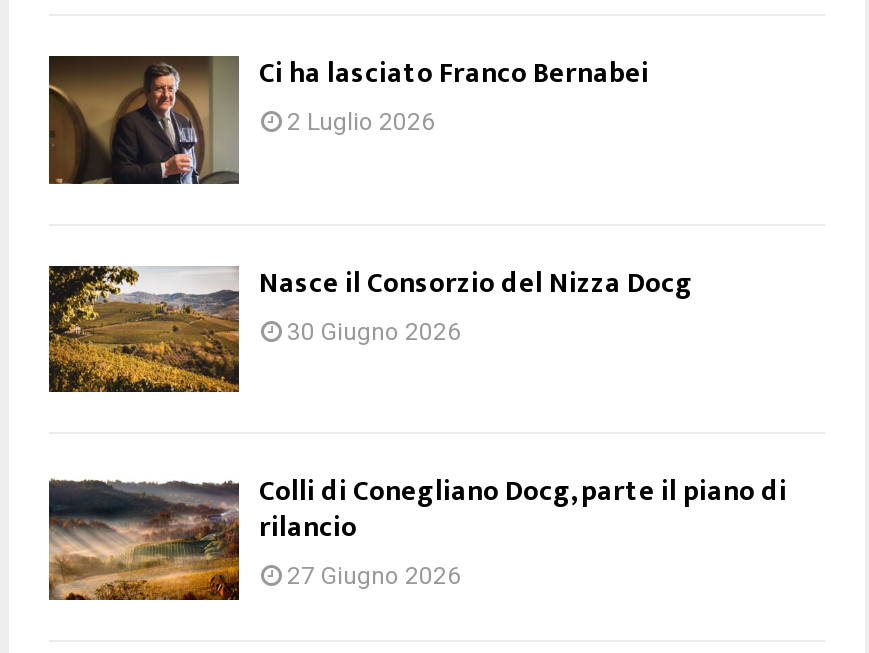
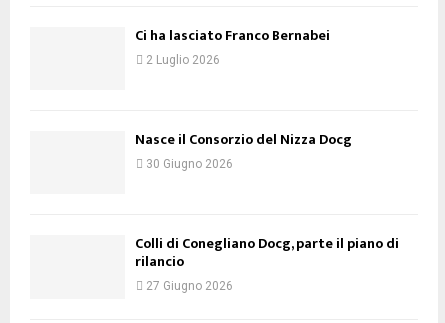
[47,53,241,187] [image] -> none
[47,263,241,395] [image] -> none
[47,477,241,603] [image] -> none

